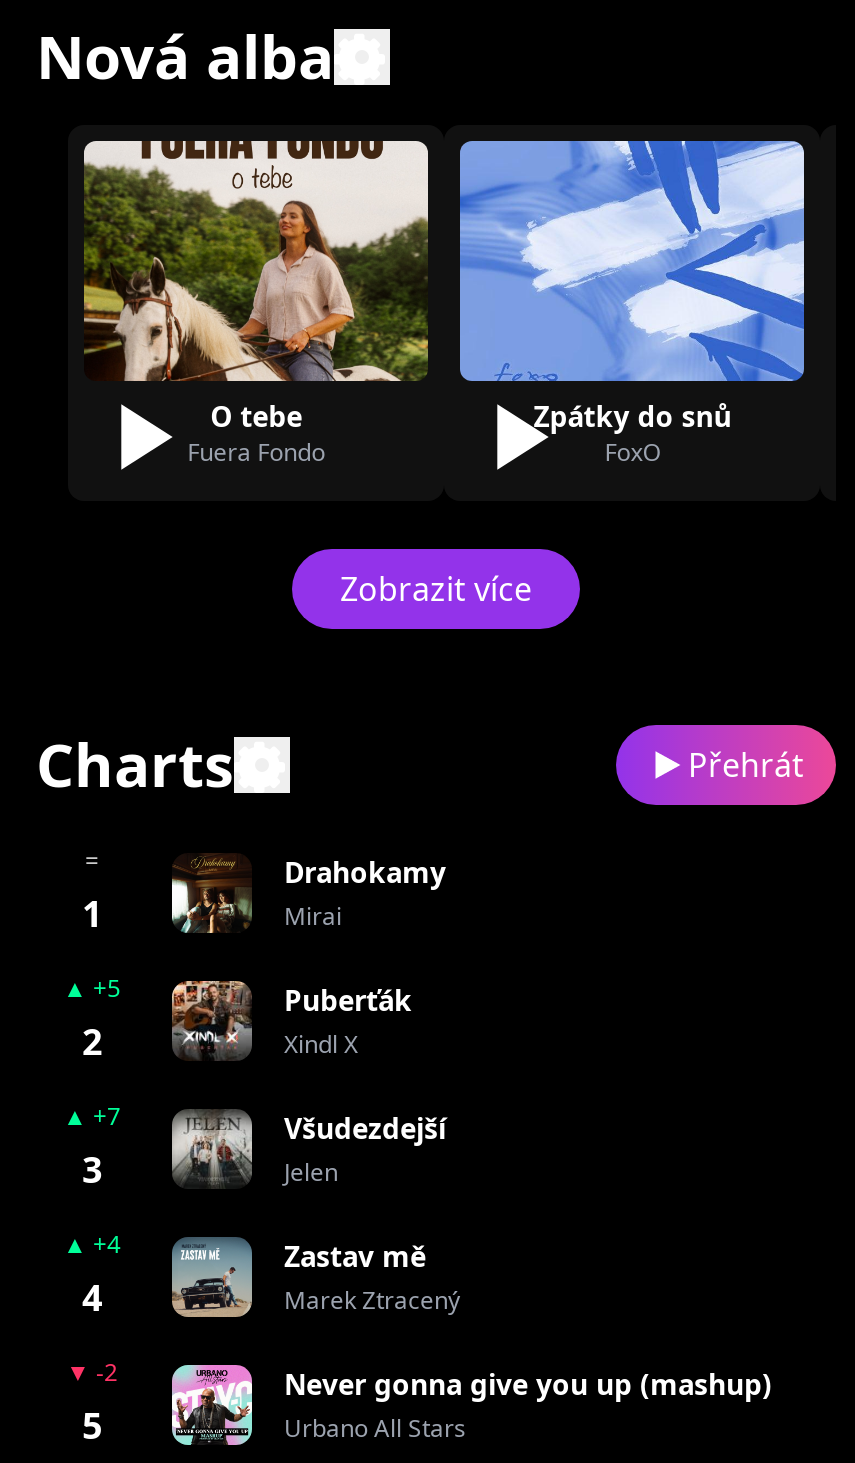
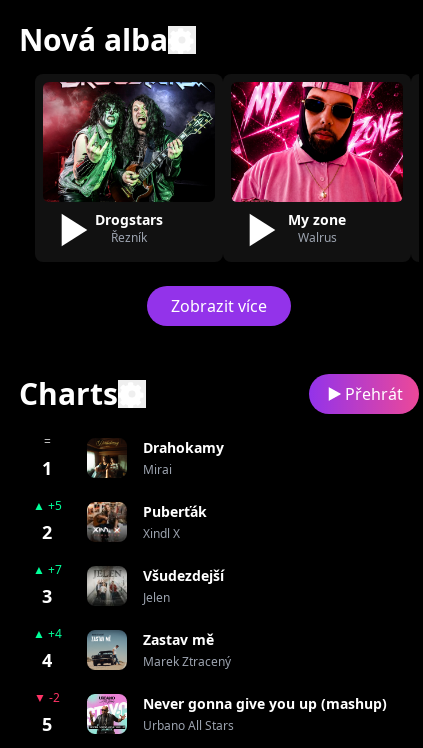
[82,139,430,469] [image] | O tebe | Fuera Fondo -> [42,81,215,246] [image] | Drogstars | Řezník
[458,139,806,469] [image] | Zpátky do snů | FoxO -> [231,81,404,246] [image] | My zone | Walrus

